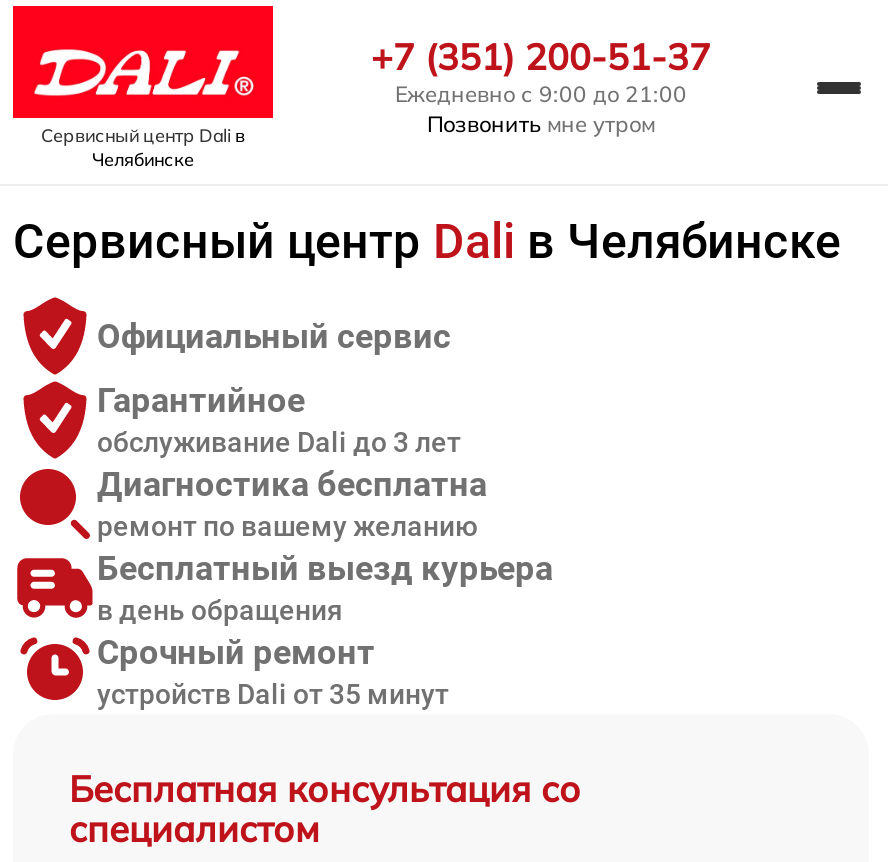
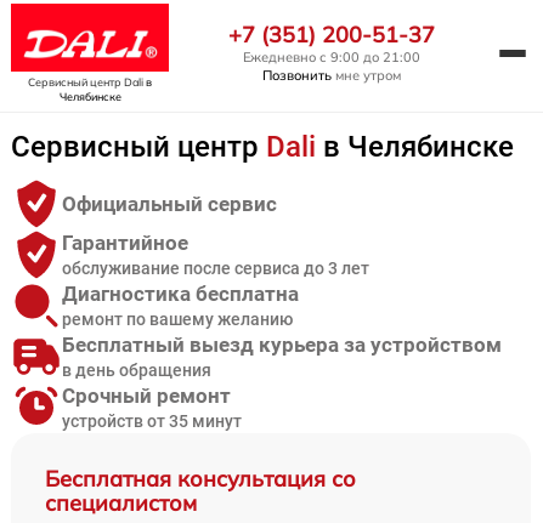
[97,426,461,458] обслуживание Dali до 3 лет -> [62,258,369,278] обслуживание после сервиса до 3 лет
[97,548,553,588] Бесплатный выезд курьера -> [62,332,502,357] Бесплатный выезд курьера за устройством
[97,678,449,710] устройств Dali от 35 минут -> [62,411,242,431] устройств от 35 минут

